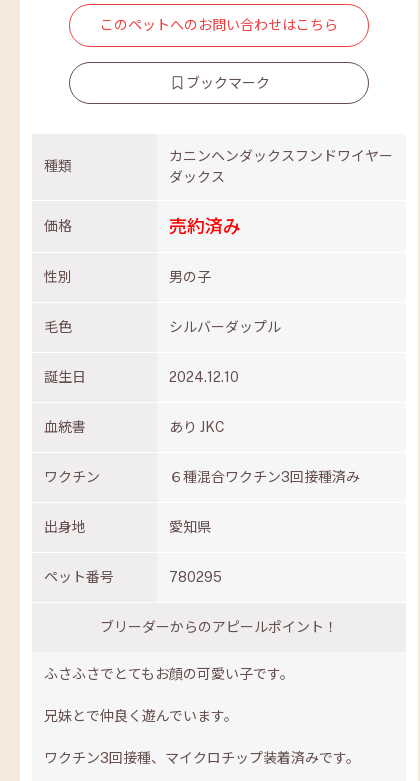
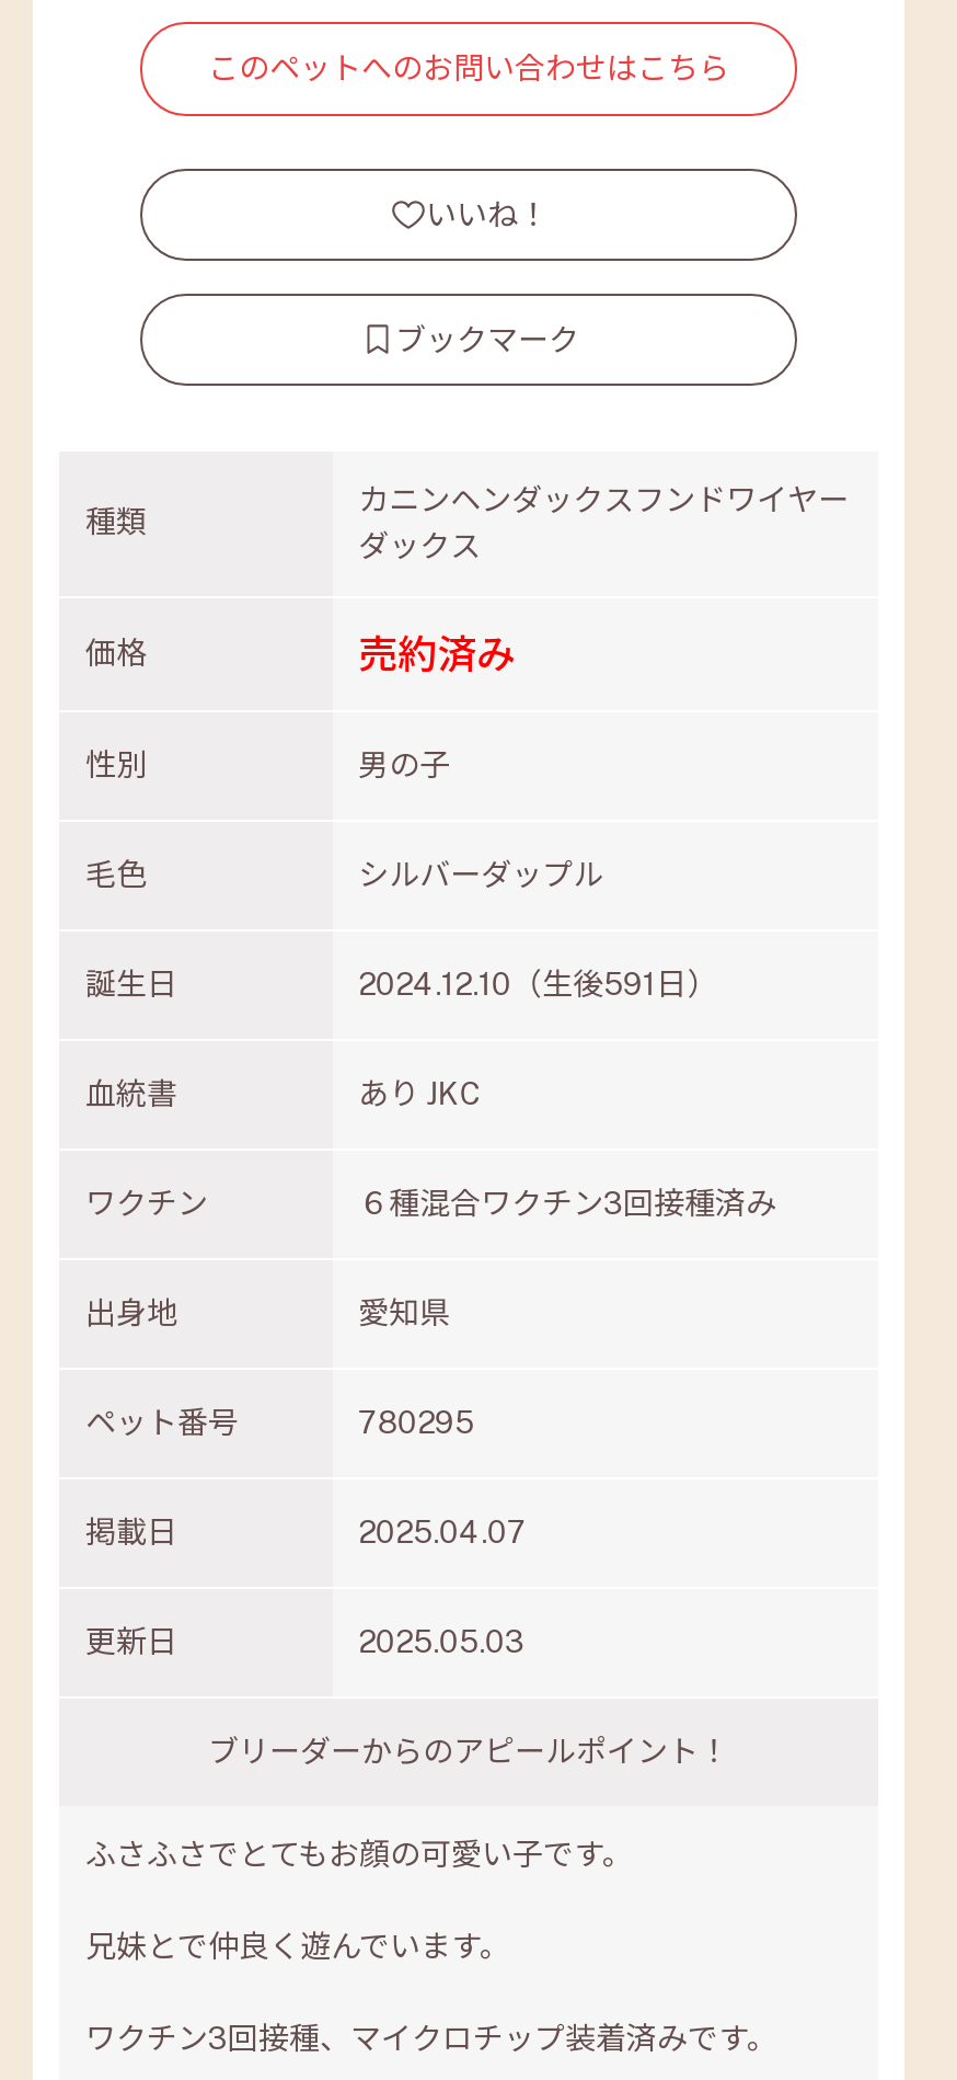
none -> [426,197,549,232] いいね！
[169,369,239,385] 2024.12.10 -> [358,966,718,1001] 2024.12.10（生後591日）
none -> [85,1514,527,1659] 掲載日 | 2025.04.07 | 更新日 | 2025.05.03

